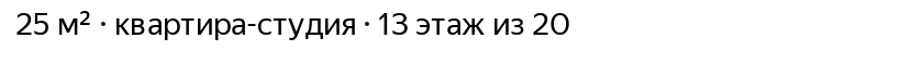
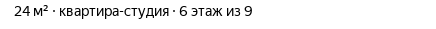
[15,6,92,41] 25 м² -> [14,3,49,19] 24 м²
[378,6,571,41] 13 этаж из 20 -> [179,3,253,19] 6 этаж из 9

